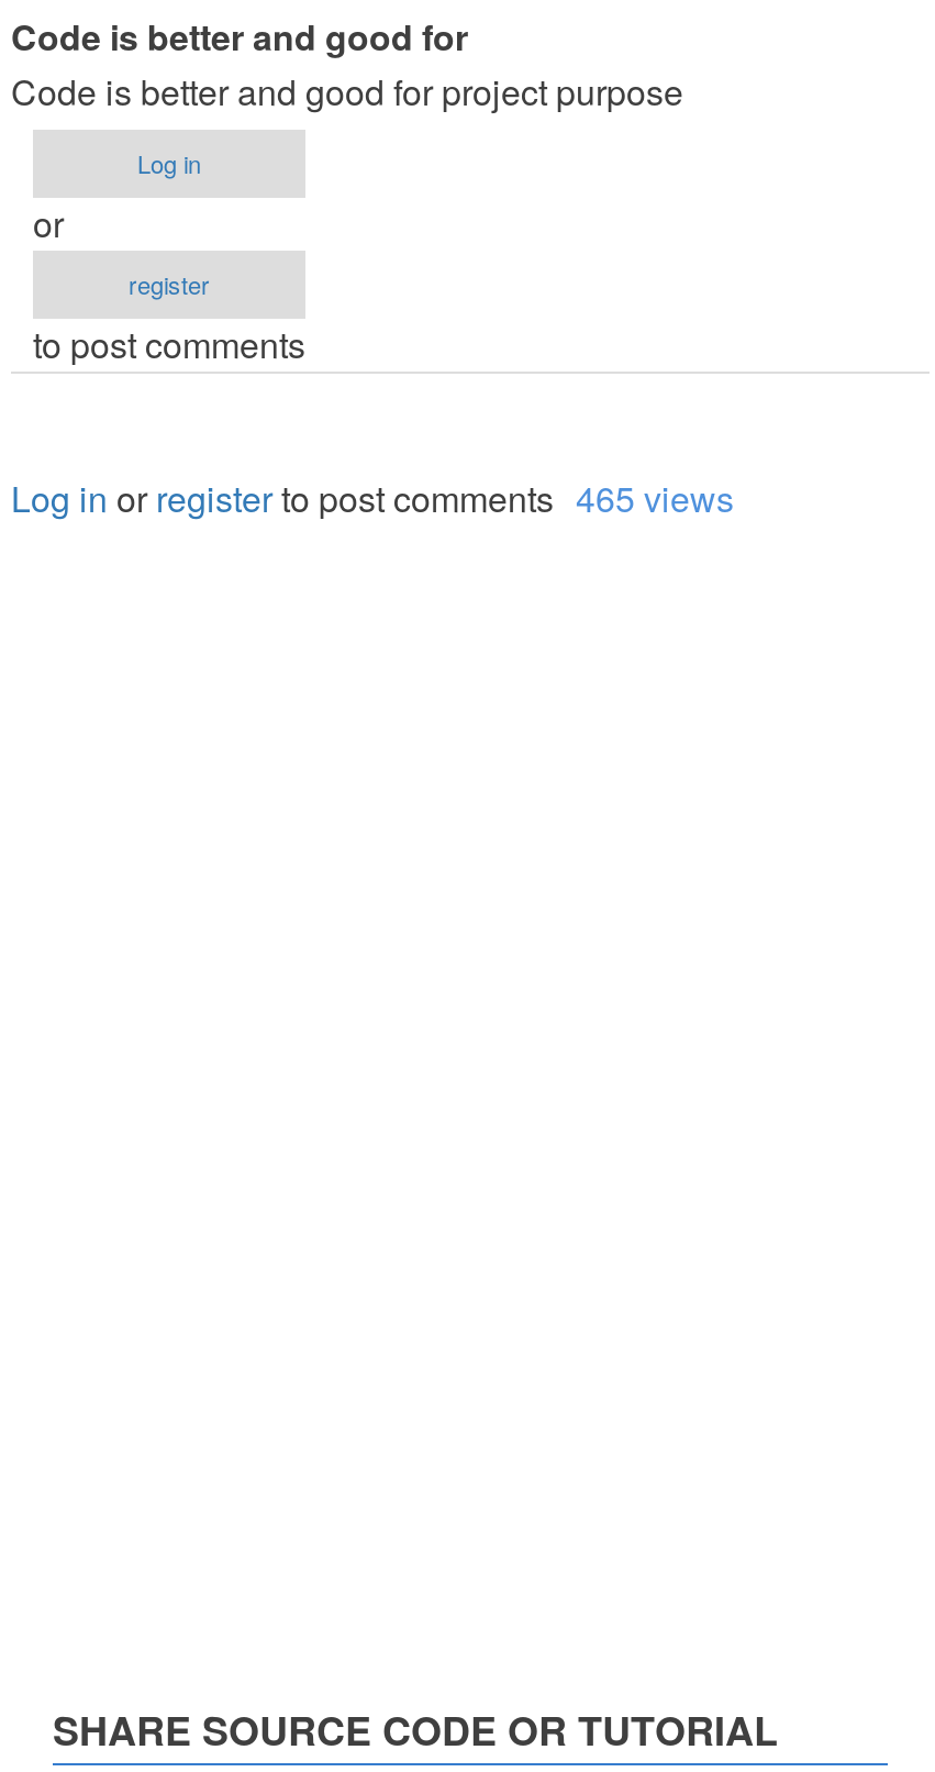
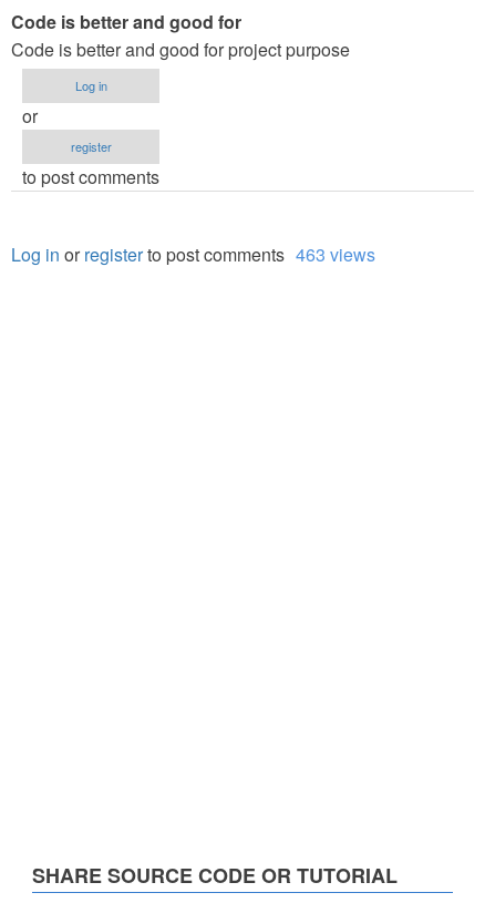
[11,473,734,523] Log in or register to post comments 465 views -> [11,242,375,267] Log in or register to post comments 463 views

